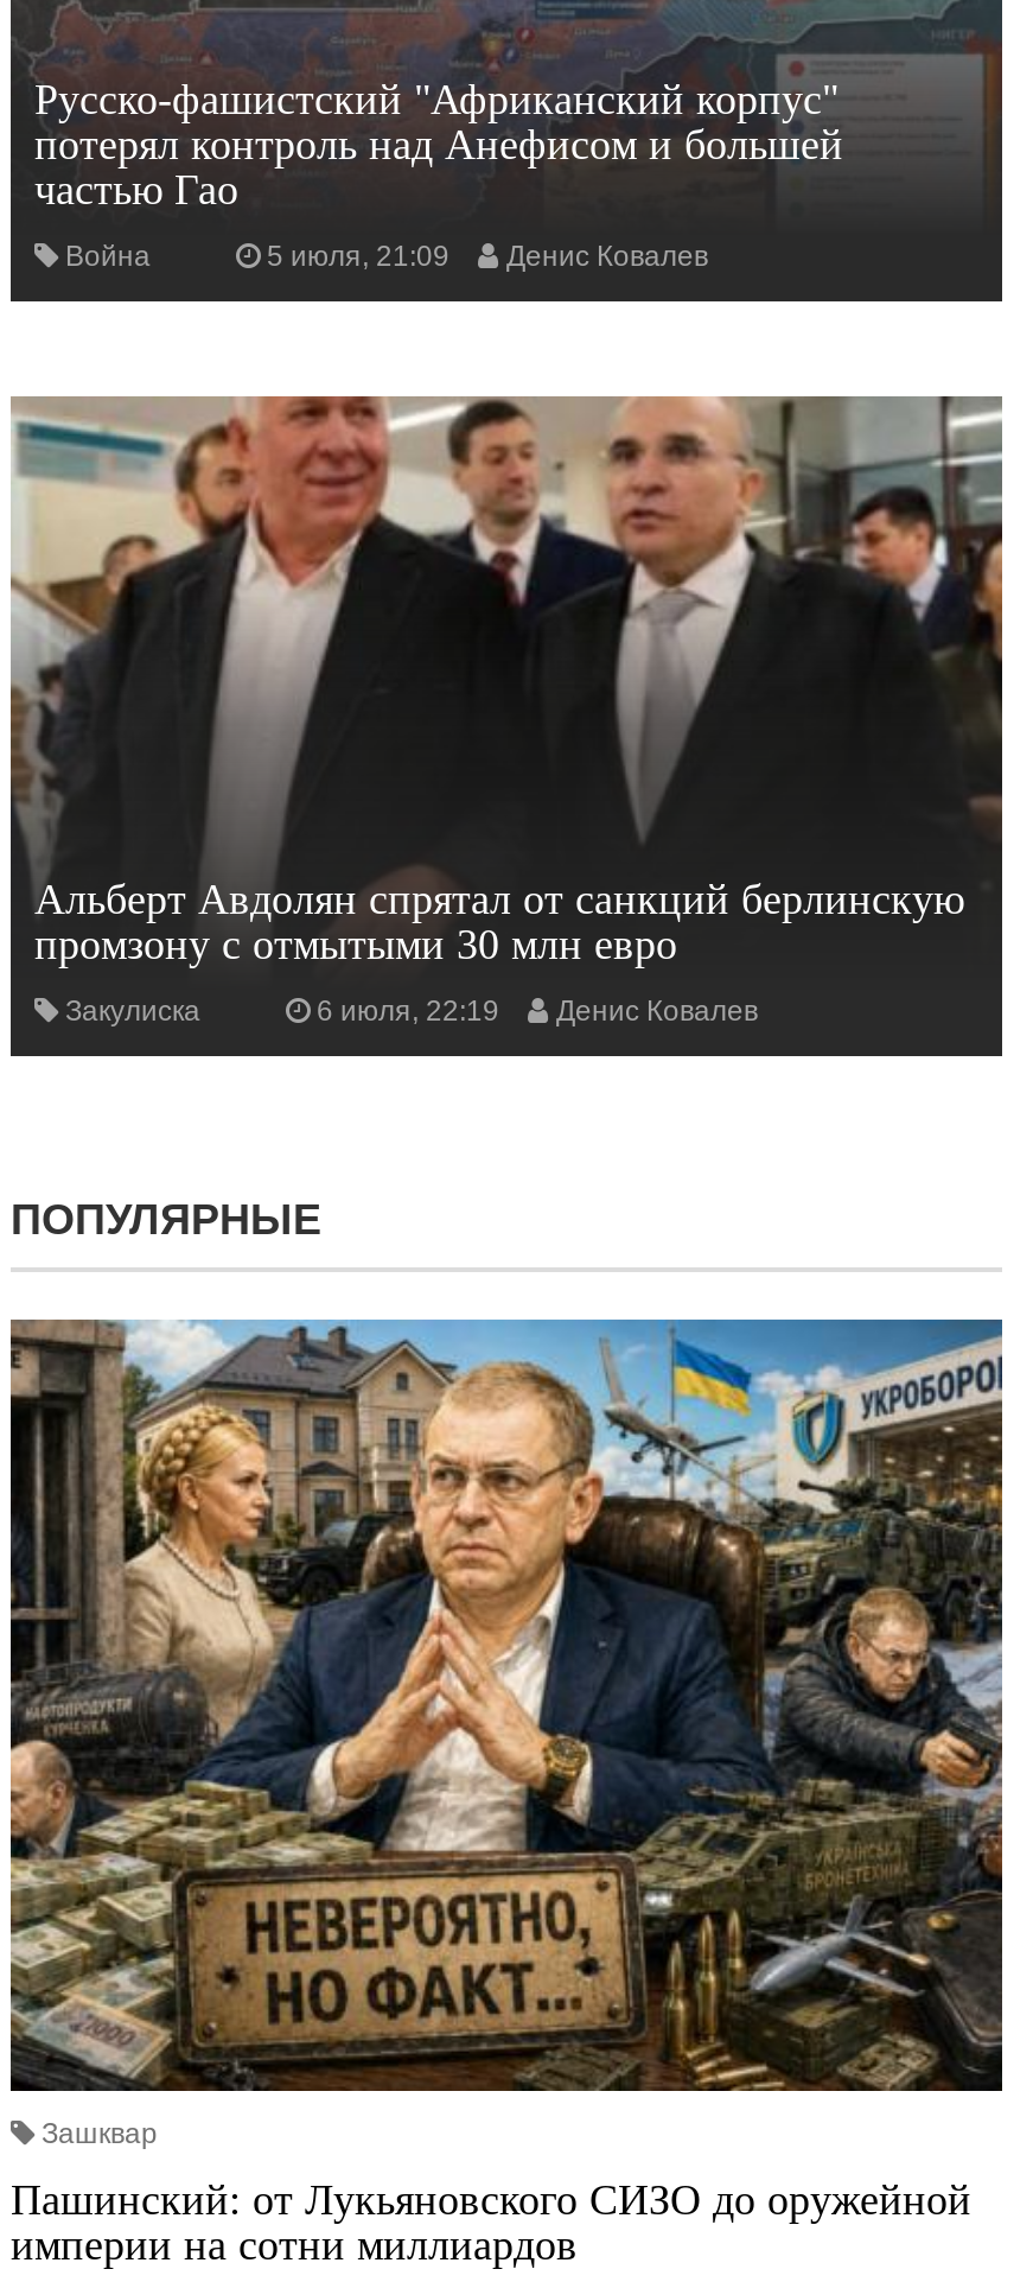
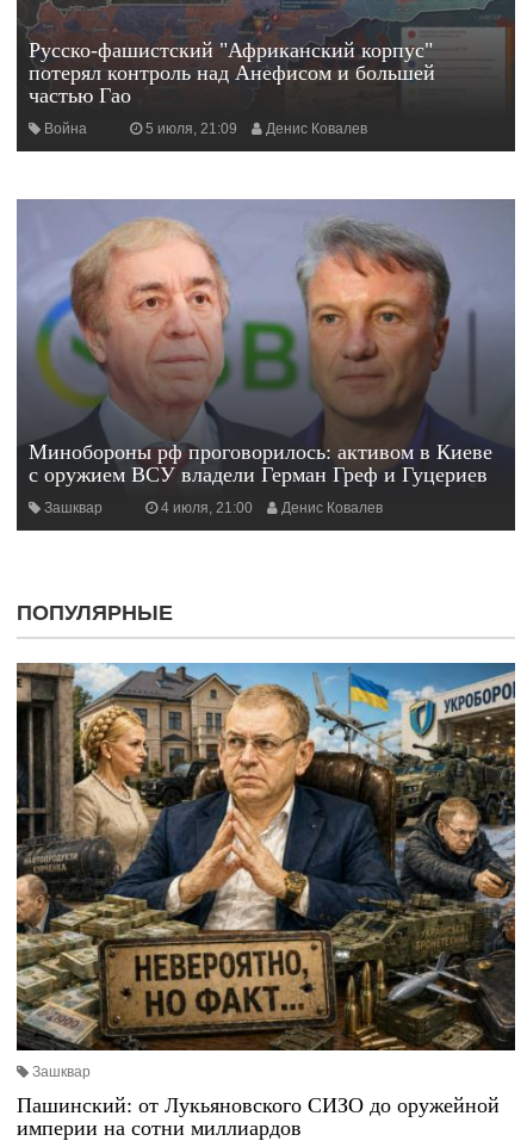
[11,394,1005,969] [image] | Альберт Авдолян спрятал от санкций берлинскую | промзону с отмытыми 30 млн евро -> [17,199,516,487] [image] | Минобороны рф проговорилось: активом в Киеве | с оружием ВСУ владели Герман Греф и Гуцериев
[65,995,499,1028] Закулиска | 6 июля, 22:19 -> [44,500,253,517] Зашквар | 4 июля, 21:00

